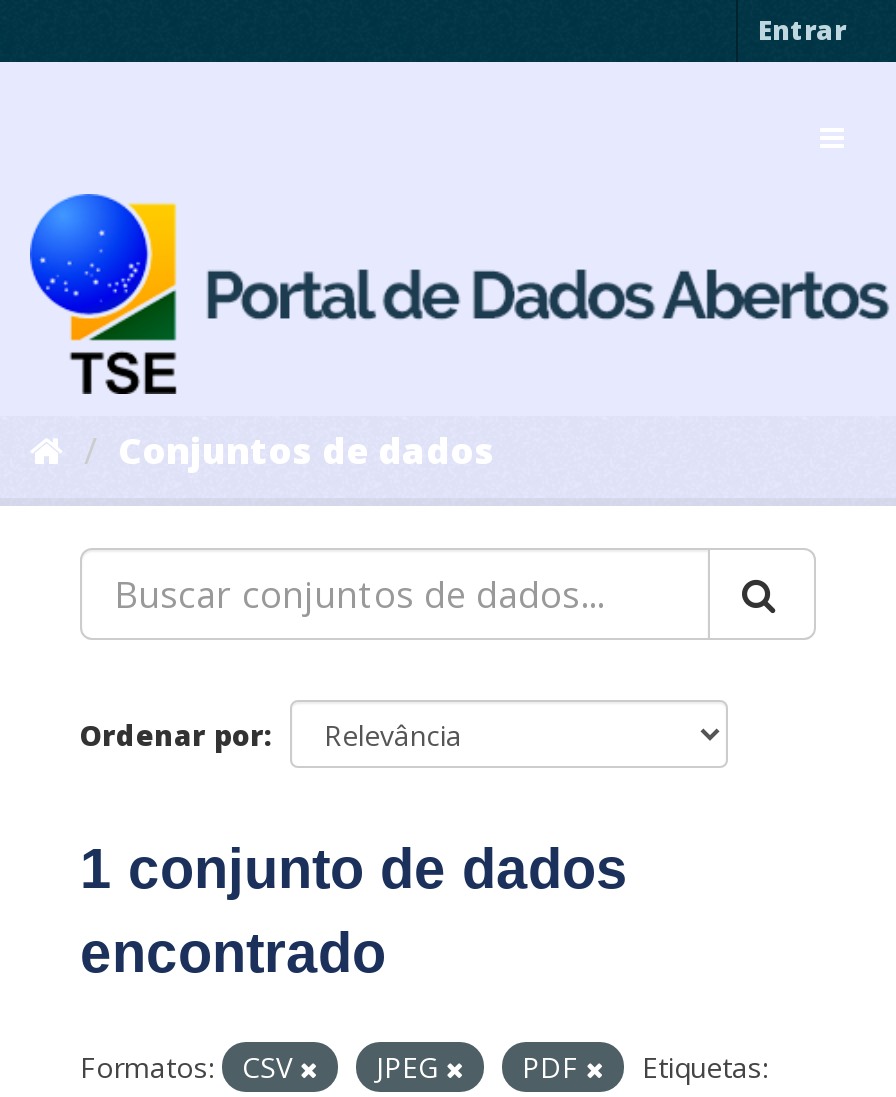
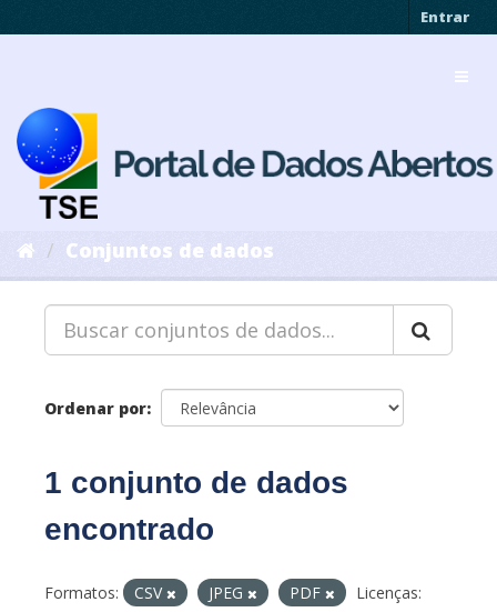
[642,1048,768,1086] Etiquetas: -> [356,582,422,603] Licenças:

